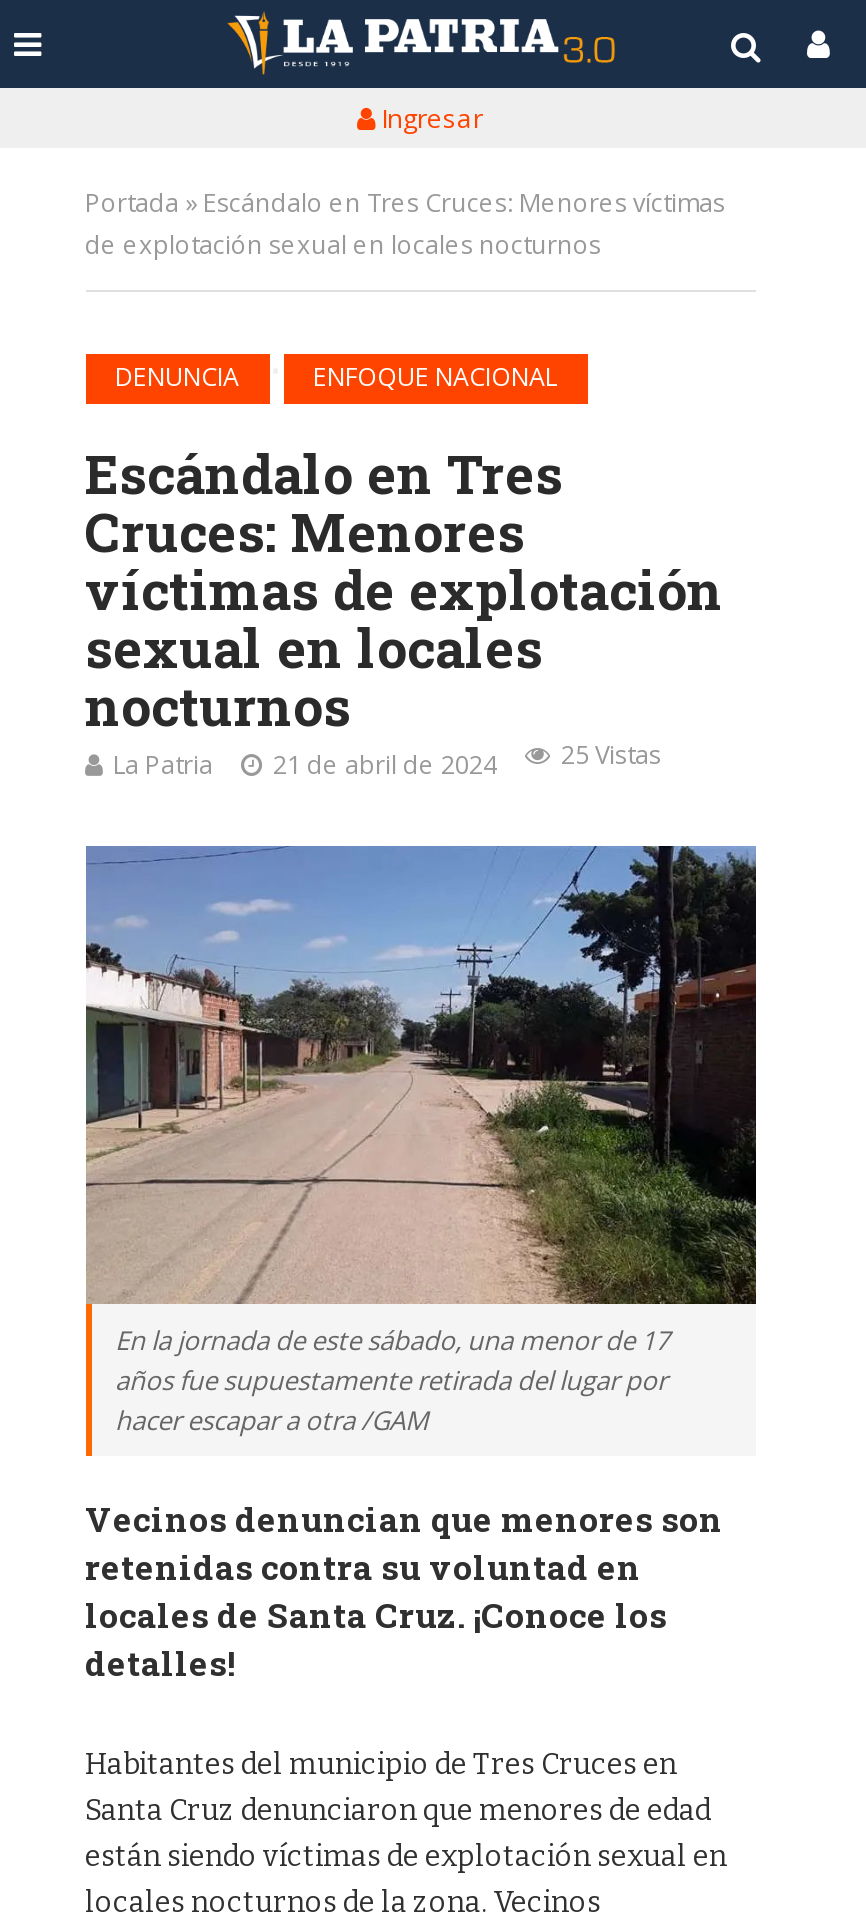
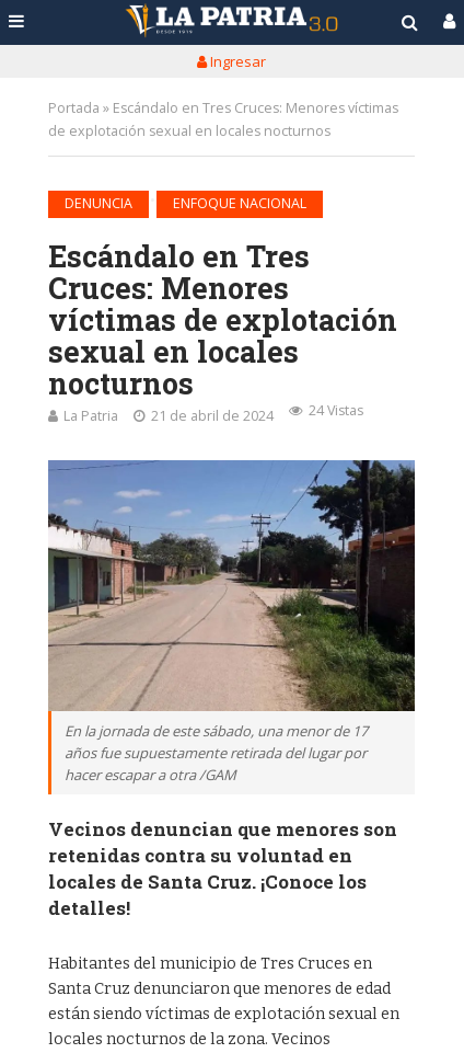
[113,738,661,782] La Patria 21 de abril de 2024 25 Vistas -> [63,401,363,425] La Patria 21 de abril de 2024 24 Vistas

